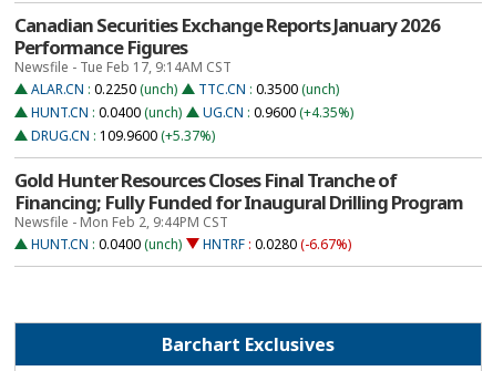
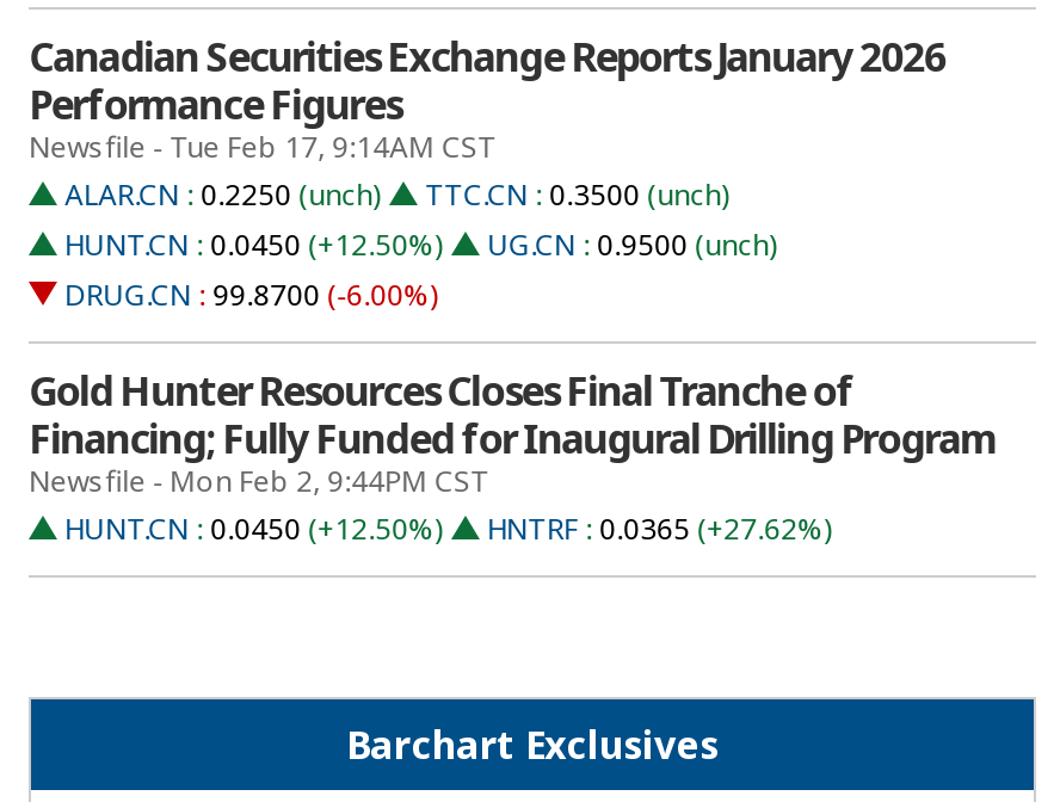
[31,103,182,122] HUNT.CN : 0.0400 (unch) -> [65,224,442,265] HUNT.CN : 0.0450 (+12.50%)
[203,103,354,122] UG.CN : 0.9600 (+4.35%) -> [487,224,776,265] UG.CN : 0.9500 (unch)
[31,126,215,145] DRUG.CN : 109.9600 (+5.37%) -> [65,274,437,315] DRUG.CN : 99.8700 (-6.00%)
[31,235,182,254] HUNT.CN : 0.0400 (unch) -> [65,508,442,549] HUNT.CN : 0.0450 (+12.50%)
[203,235,351,254] HNTRF : 0.0280 (-6.67%) -> [487,508,831,549] HNTRF : 0.0365 (+27.62%)

